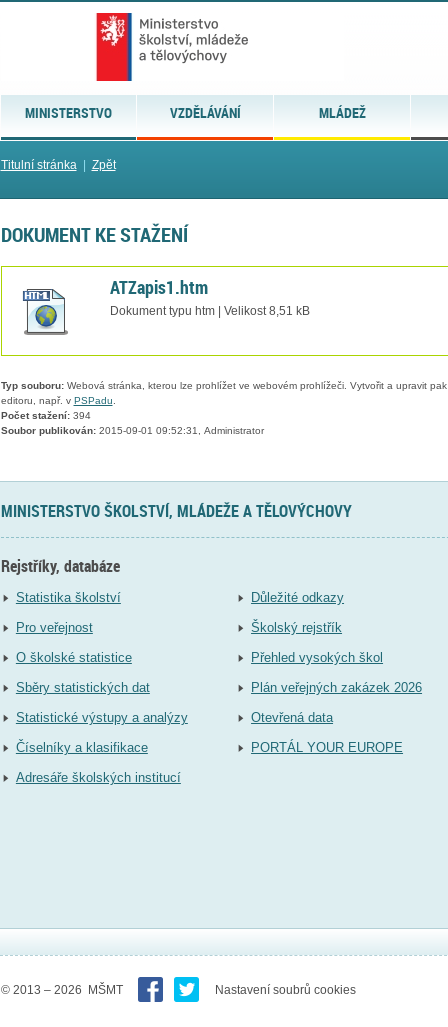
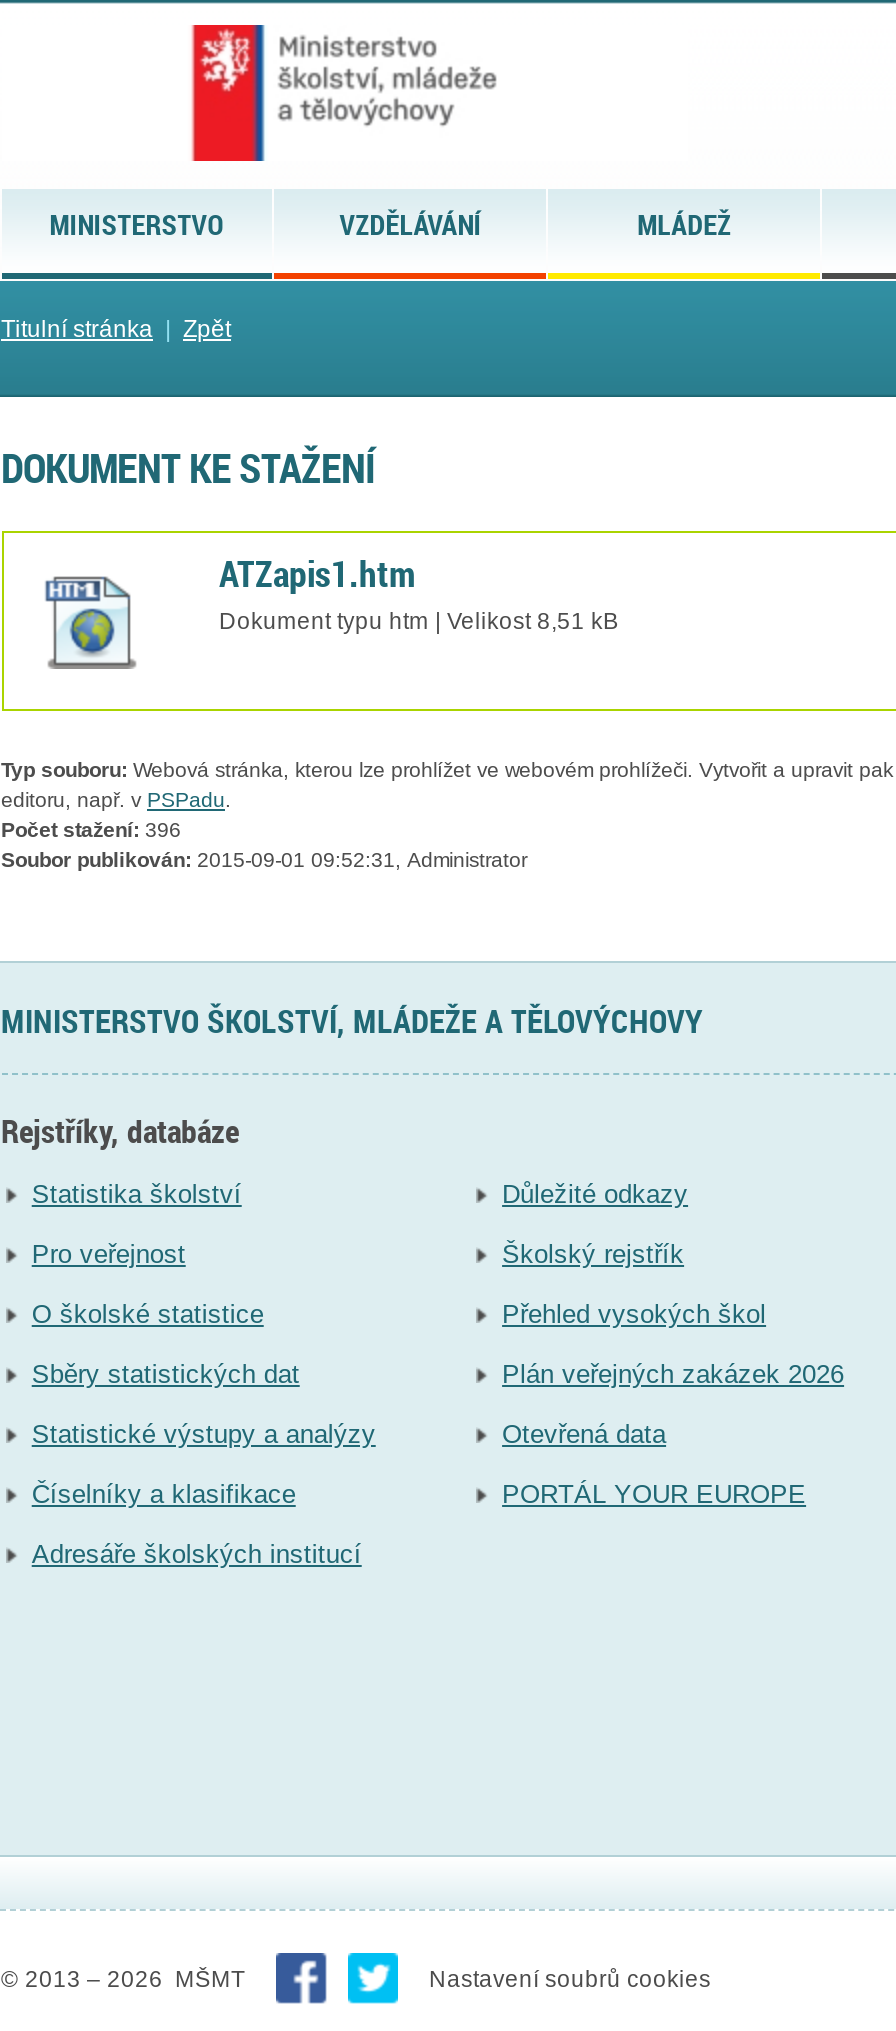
[0,410,90,421] Počet stažení: 394 -> [1,820,181,842] Počet stažení: 396

